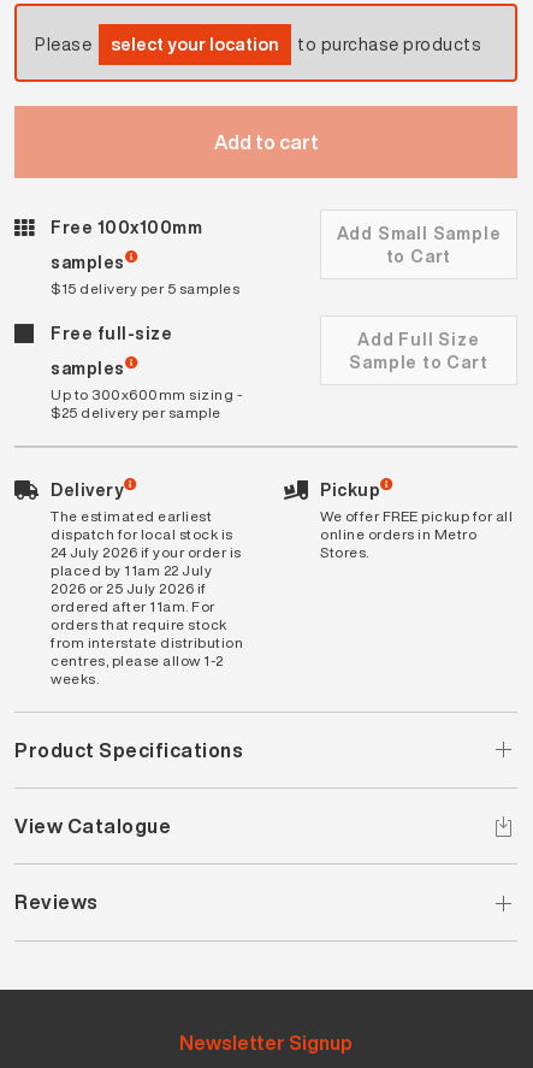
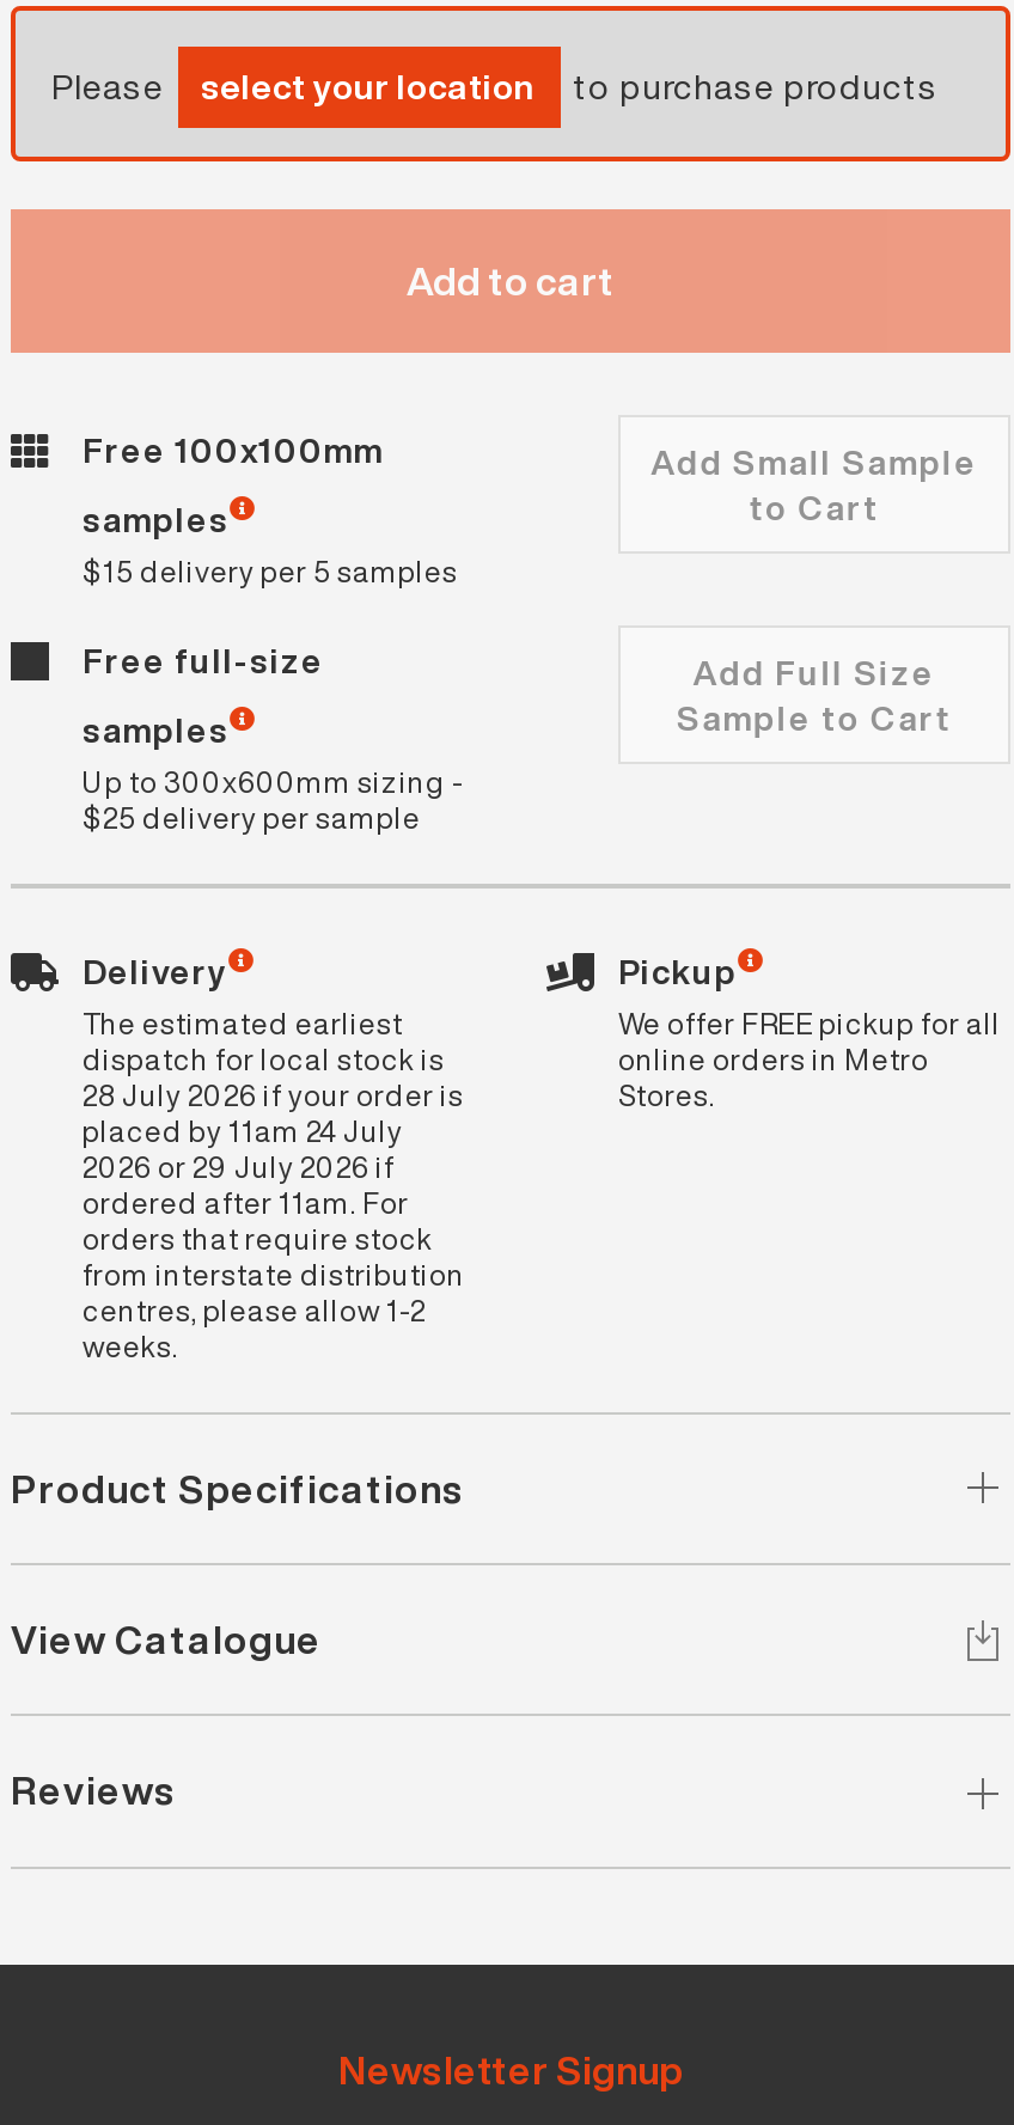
[51,541,241,562] 24 July 2026 if your order is -> [83,1074,464,1115] 28 July 2026 if your order is
[51,559,212,580] placed by 11am 22 July -> [83,1110,403,1150] placed by 11am 24 July
[51,577,206,598] 2026 or 25 July 2026 if -> [83,1146,395,1186] 2026 or 29 July 2026 if

